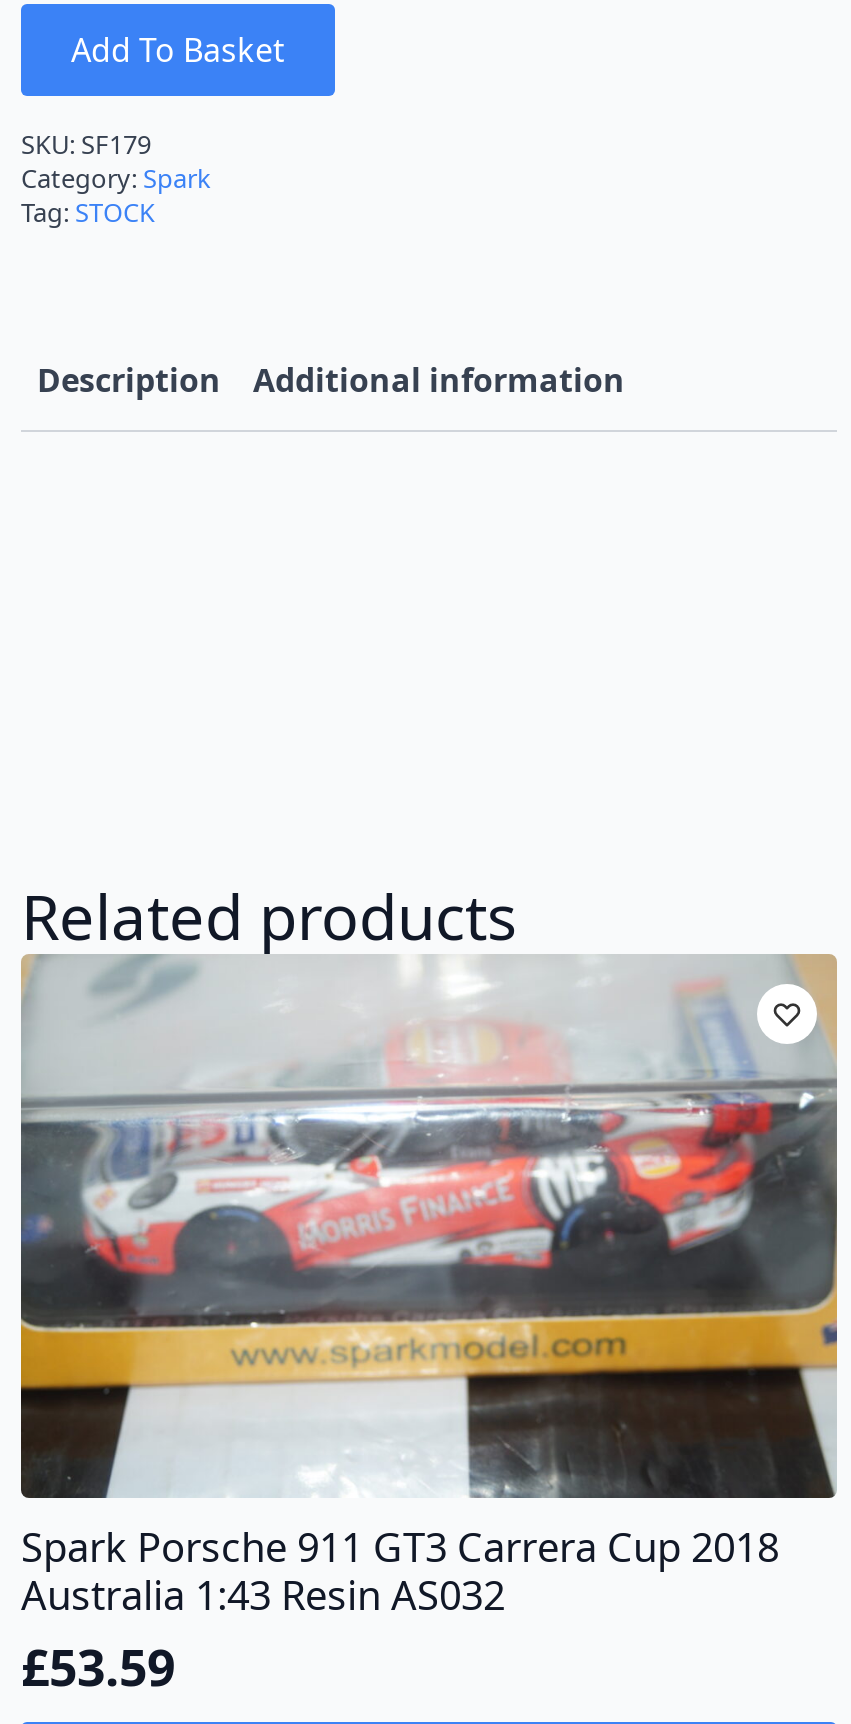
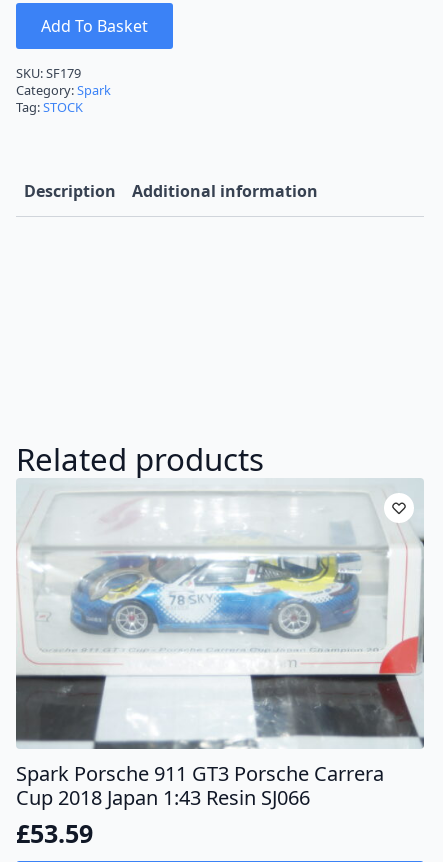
[19,953,839,1622] [image] | Spark Porsche 911 GT3 Carrera Cup 2018 | Australia 1:43 Resin AS032 -> [15,478,425,811] [image] | Spark Porsche 911 GT3 Porsche Carrera | Cup 2018 Japan 1:43 Resin SJ066

